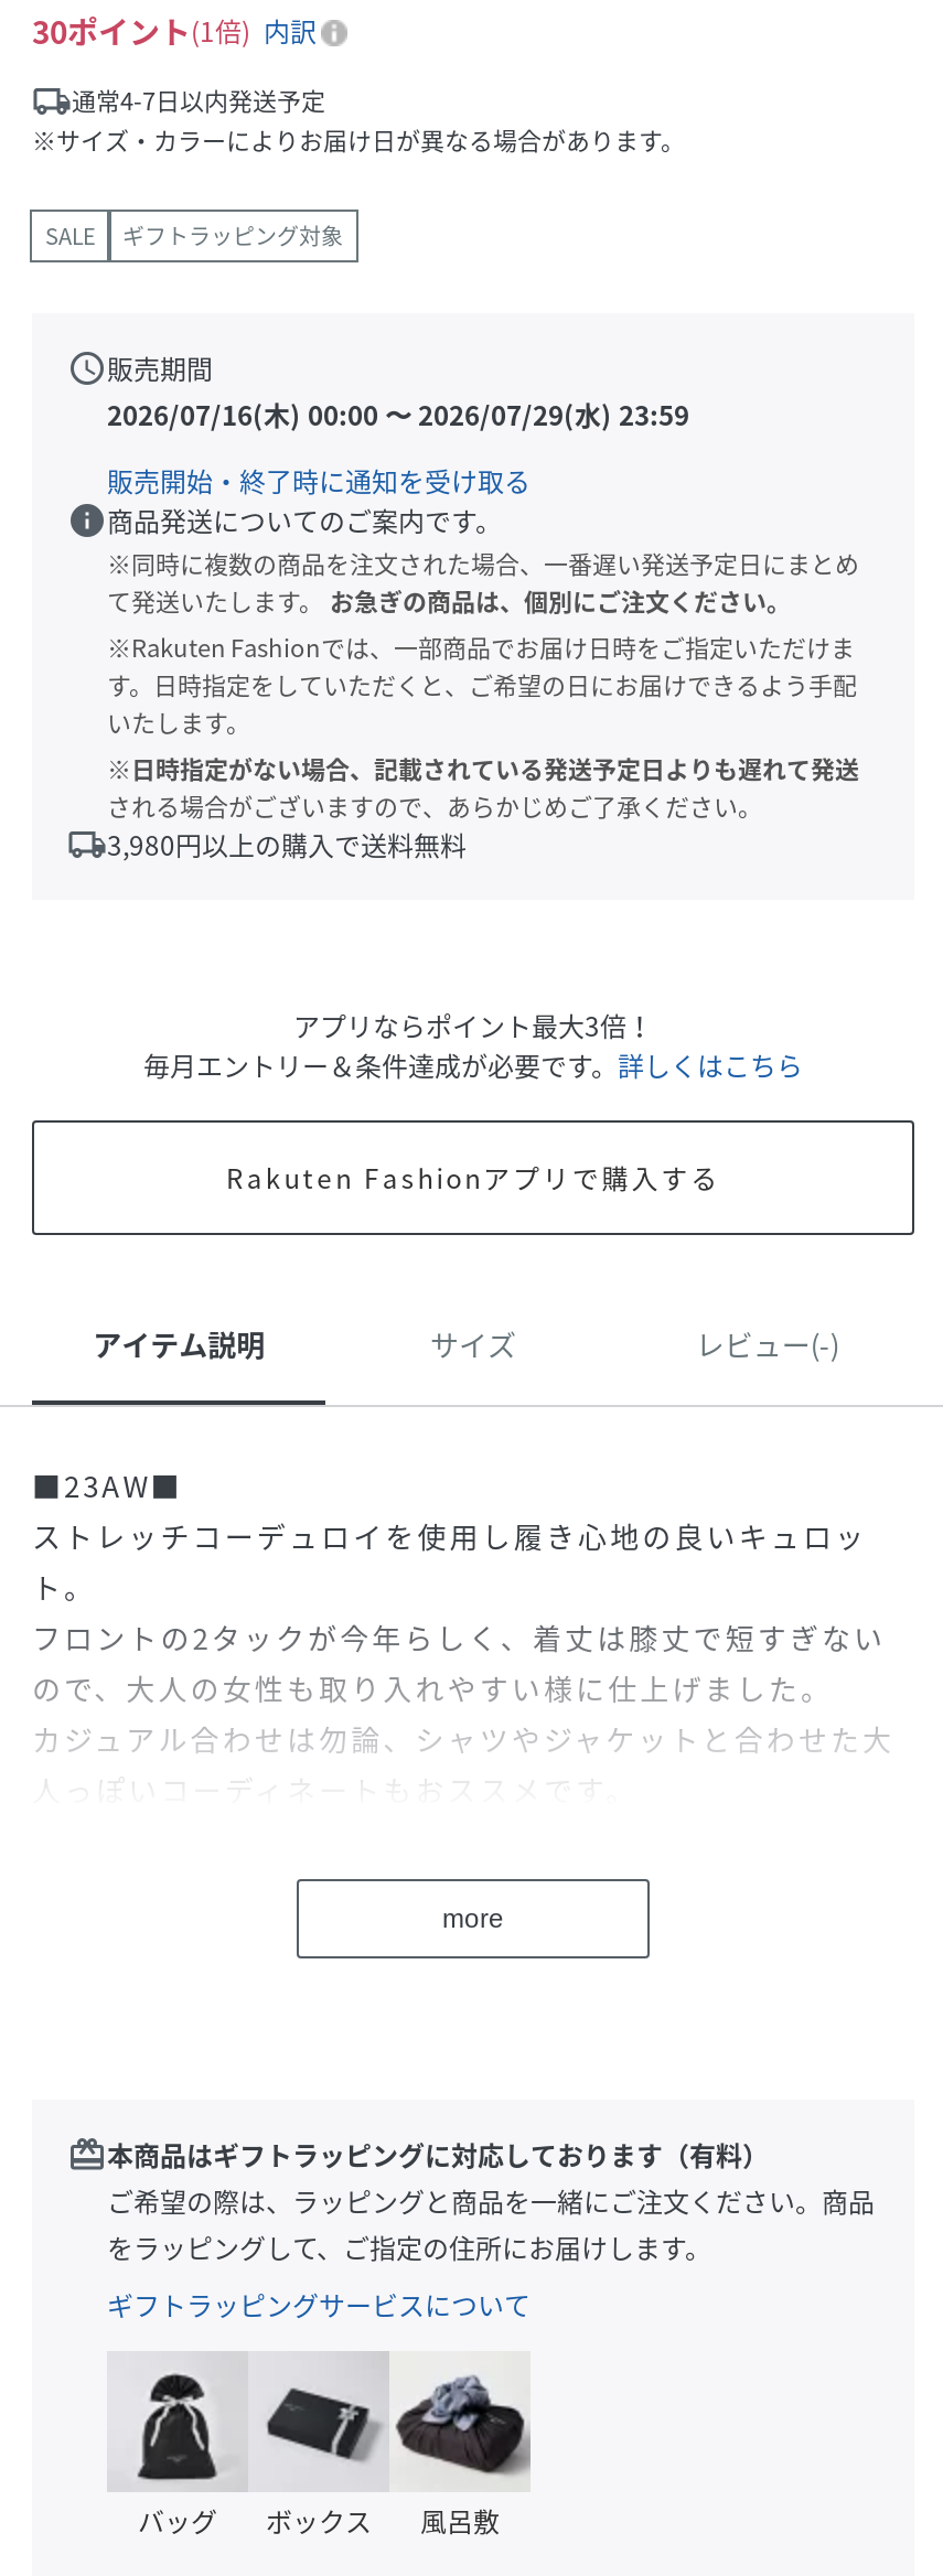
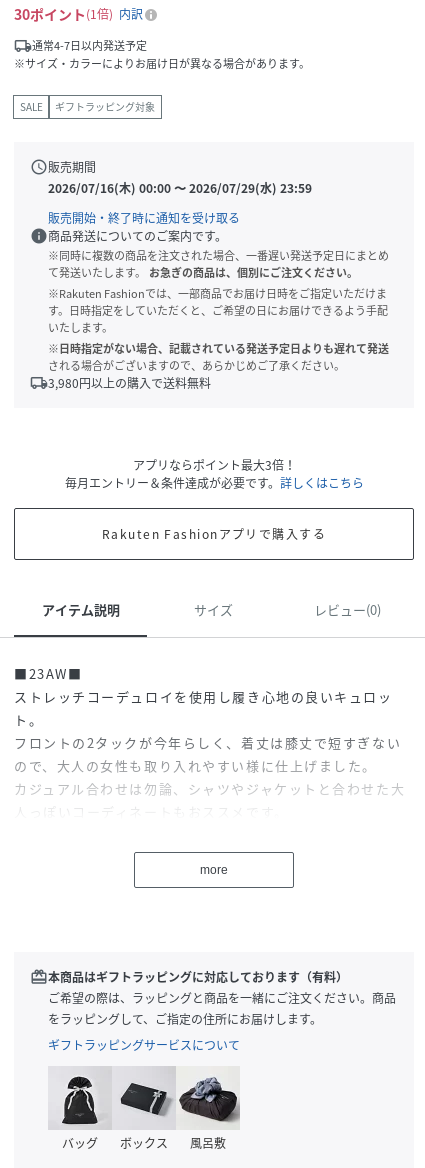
[696,1323,839,1365] レビュー(-) -> [314,600,381,619] レビュー(0)

